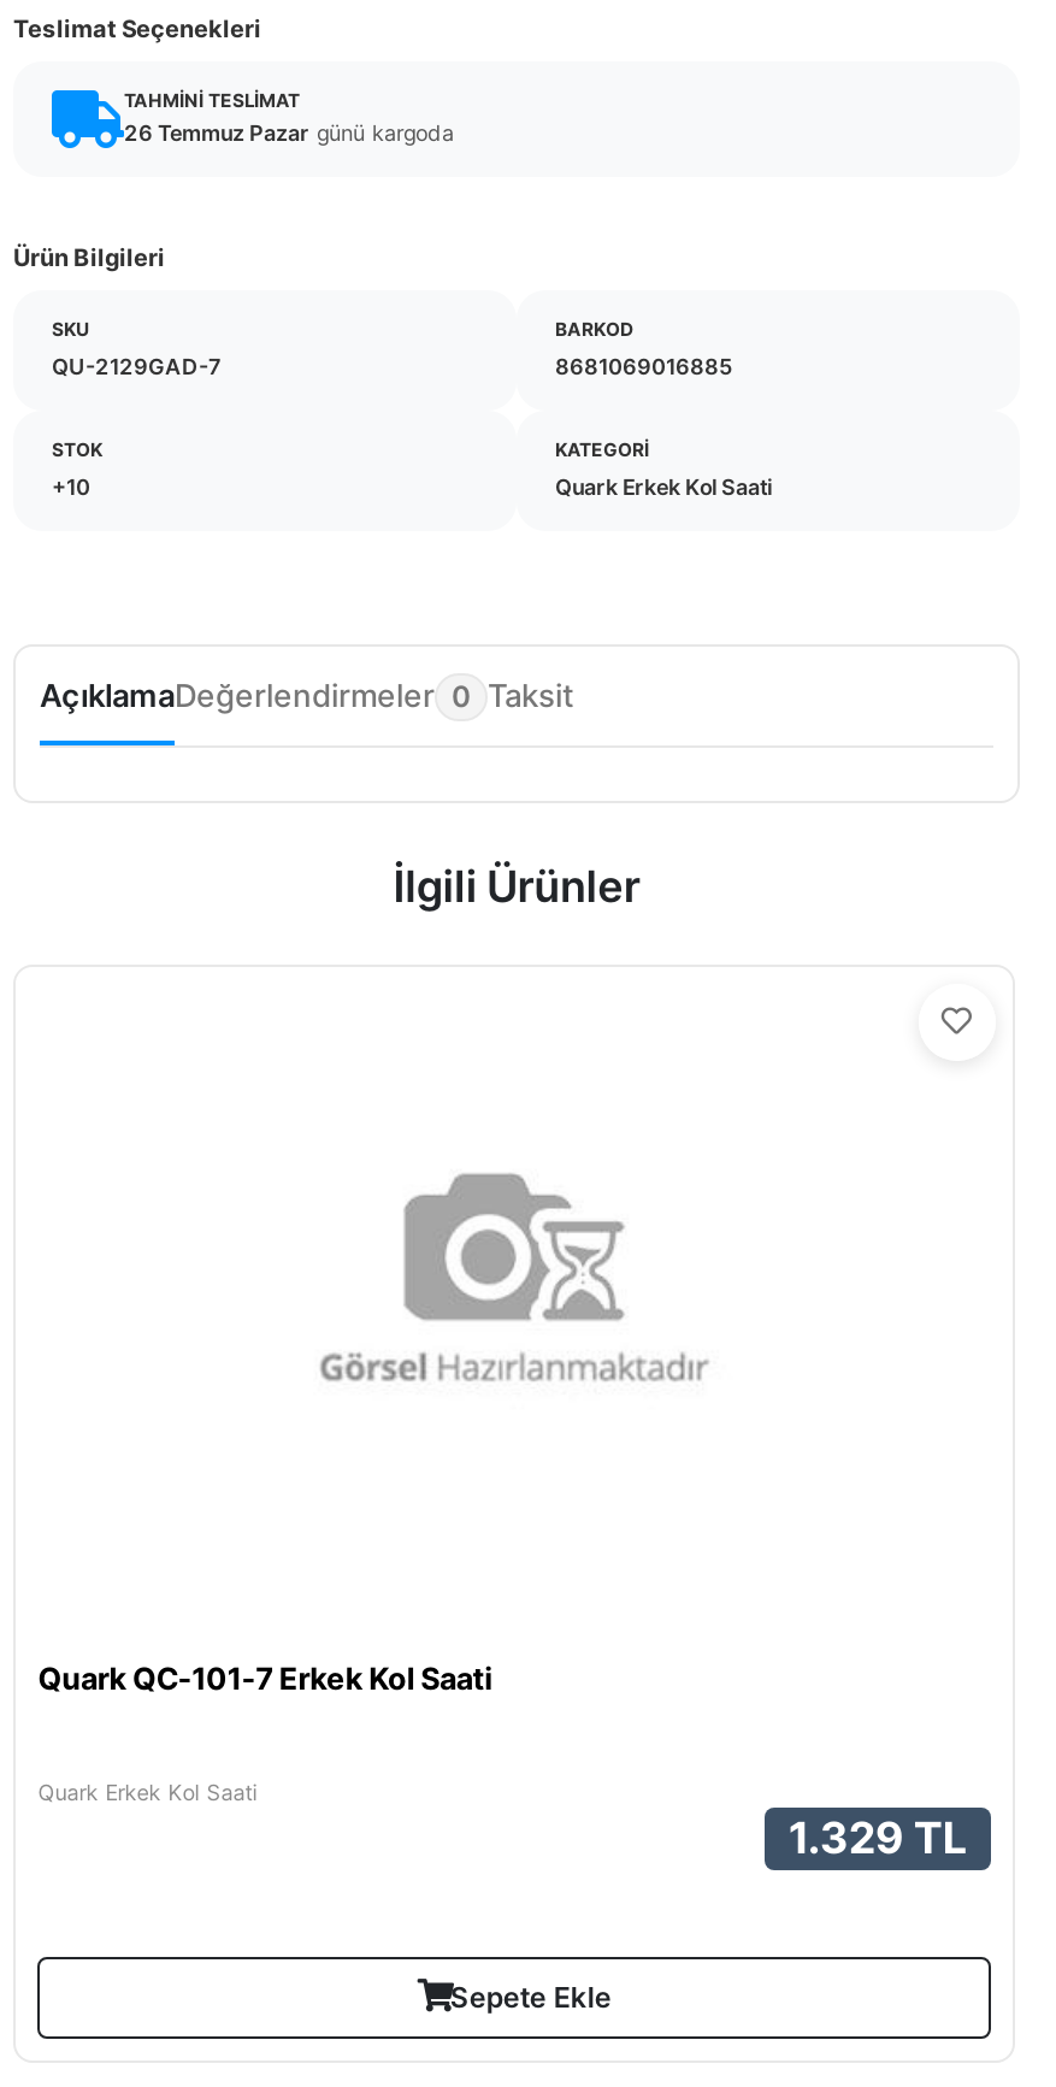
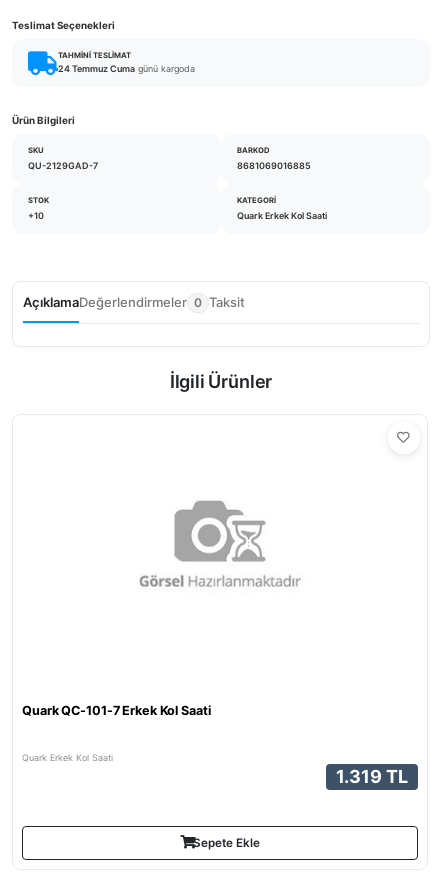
[124,119,454,145] 26 Temmuz Pazar günü kargoda -> [58,63,195,74] 24 Temmuz Cuma günü kargoda
[788,1811,967,1862] 1.329 TL -> [336,766,408,787] 1.319 TL

